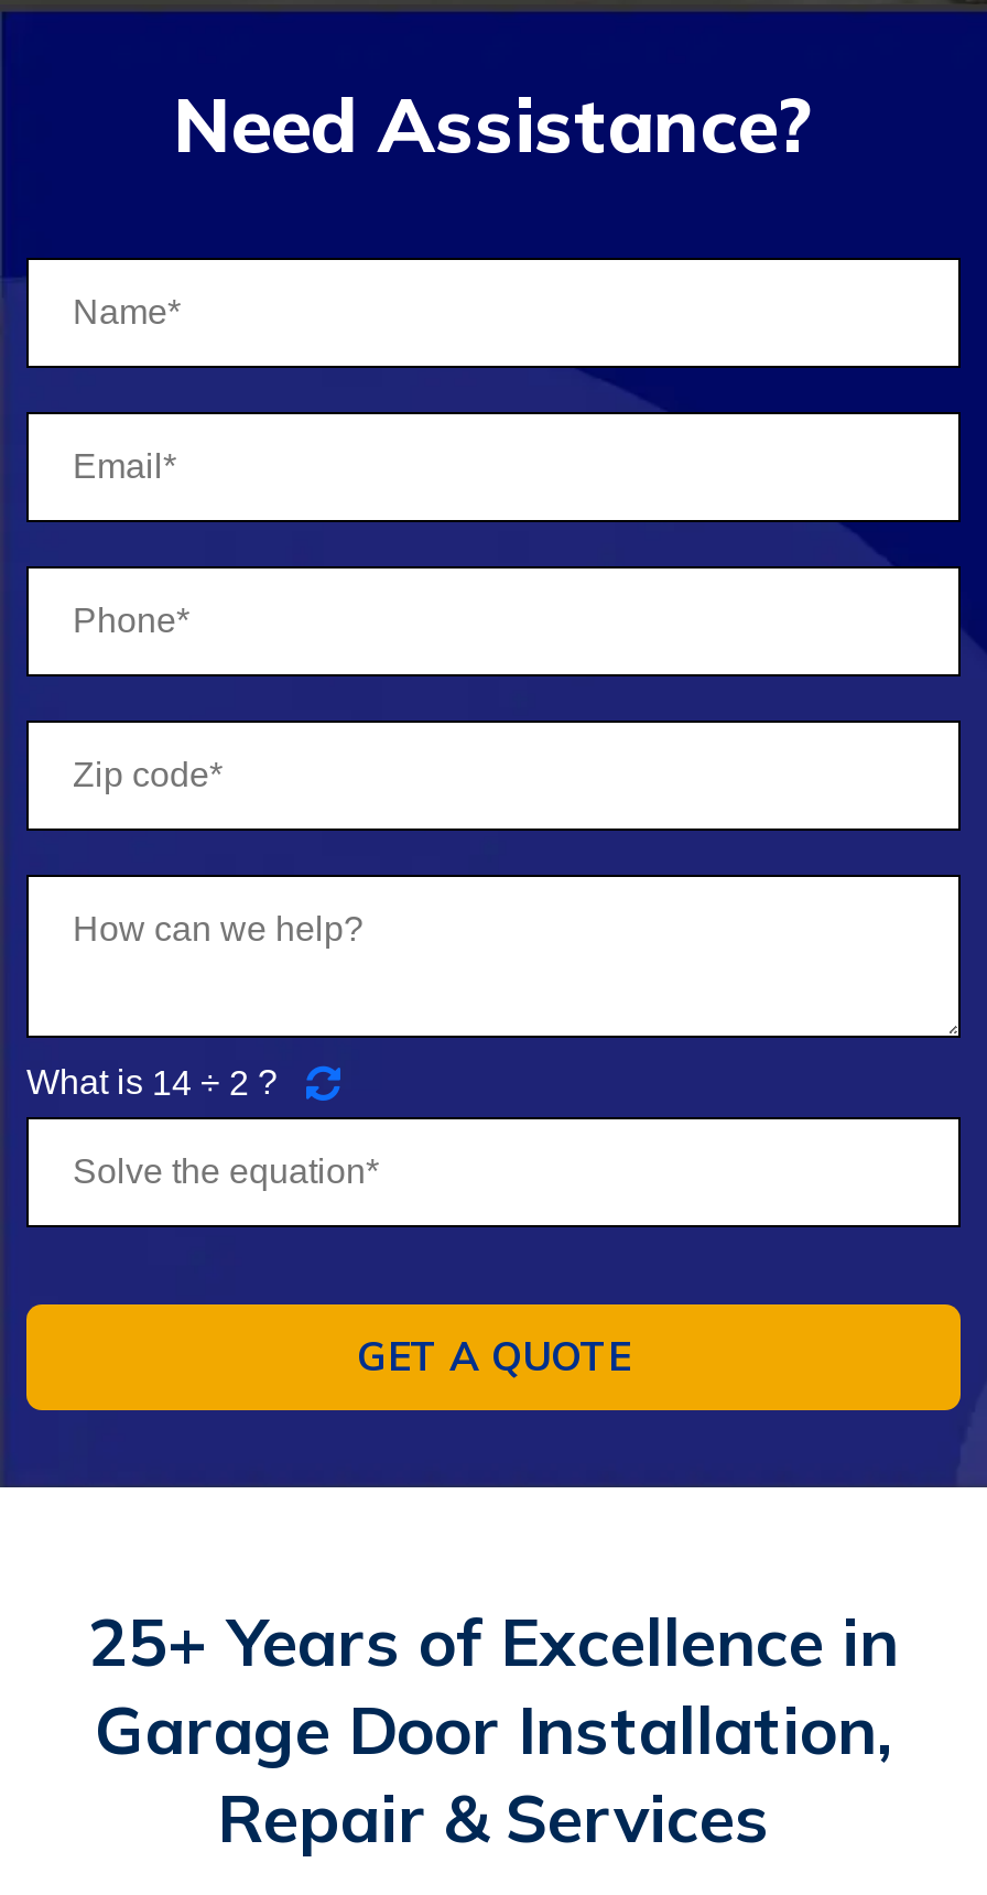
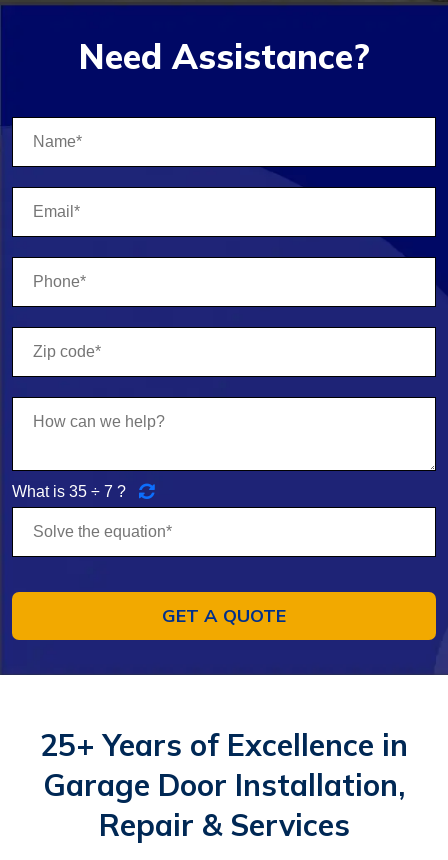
[26,1065,286,1102] What is 14 ÷ 2? -> [12,483,130,500] What is 35 ÷ 7?

